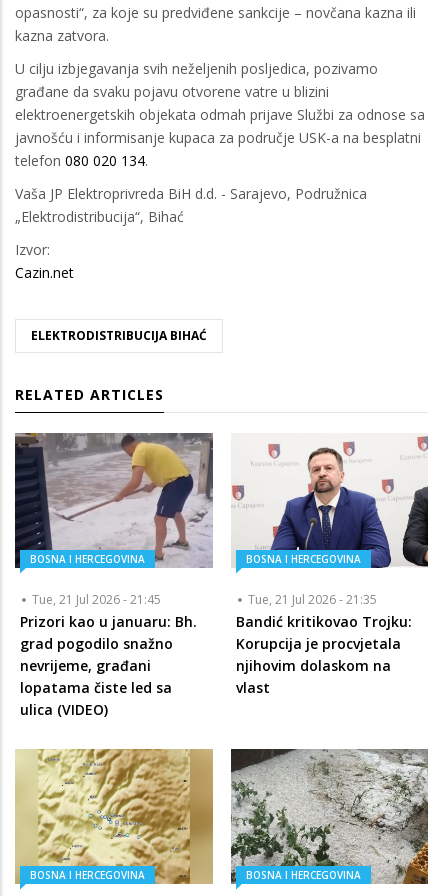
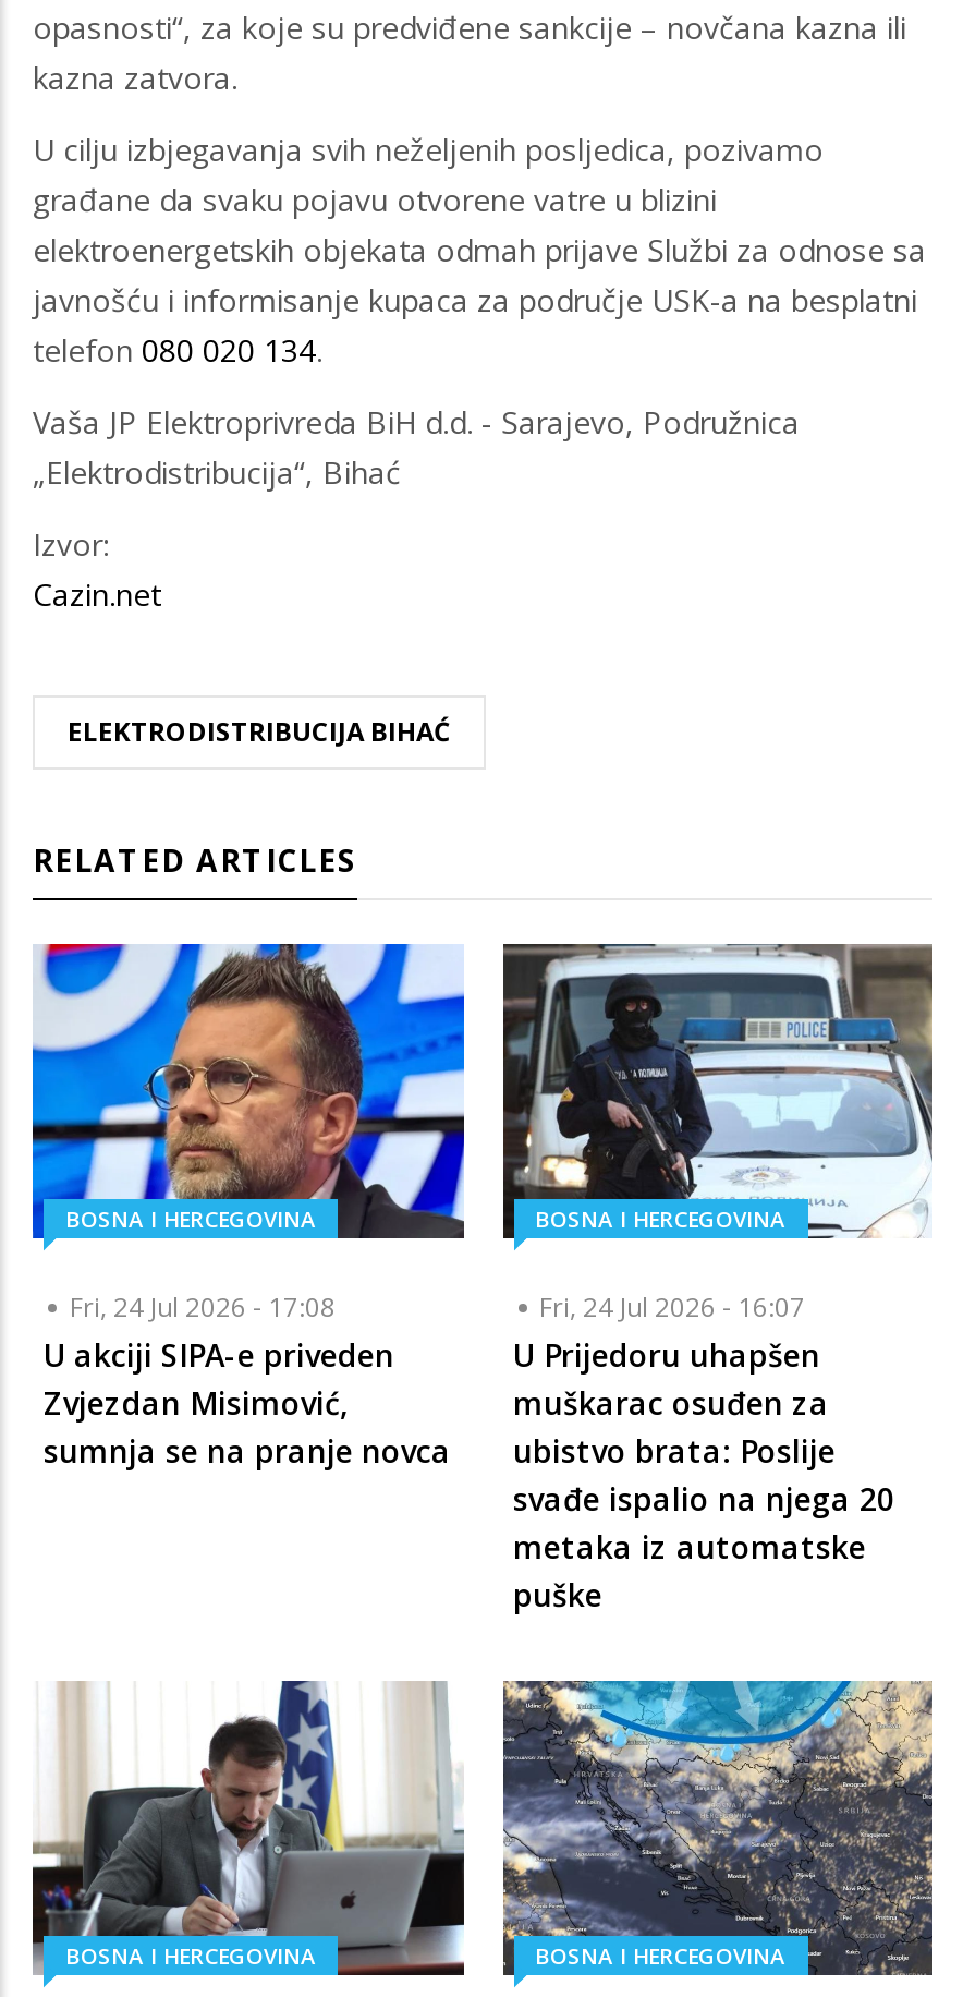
[14,432,214,719] [image] | Tue, 21 Jul 2026 - 21:45 | Prizori kao u januaru: Bh. | grad pogodilo snažno | nevrijeme, građani | lopatama čiste led sa | ulica (VIDEO) -> [31,942,466,1472] [image] | Fri, 24 Jul 2026 - 17:08 | U akciji SIPA-e priveden | Zvjezdan Misimović, | sumnja se na pranje novca
[231,433,429,697] [image] | Tue, 21 Jul 2026 - 21:35 | Bandić kritikovao Trojku: | Korupcija je procvjetala | njihovim dolaskom na | vlast -> [501,942,935,1615] [image] | Fri, 24 Jul 2026 - 16:07 | U Prijedoru uhapšen | muškarac osuđen za | ubistvo brata: Poslije | svađe ispalio na njega 20 | metaka iz automatske | puške
[14,748,214,885] [image] -> [31,1679,466,1977] [image]
[231,748,428,885] [image] -> [503,1679,932,1975] [image]

